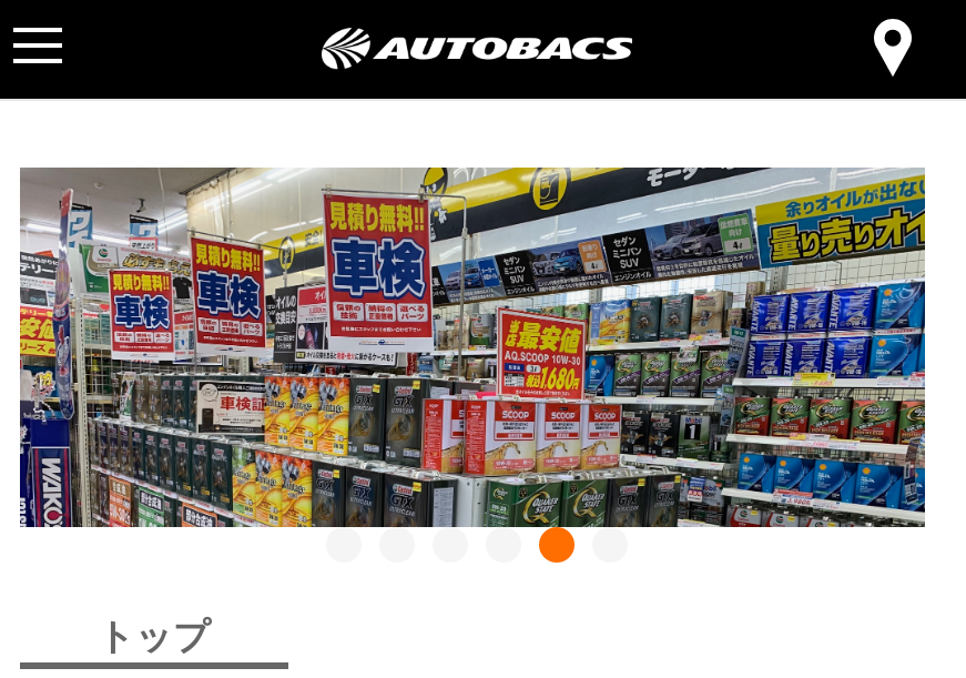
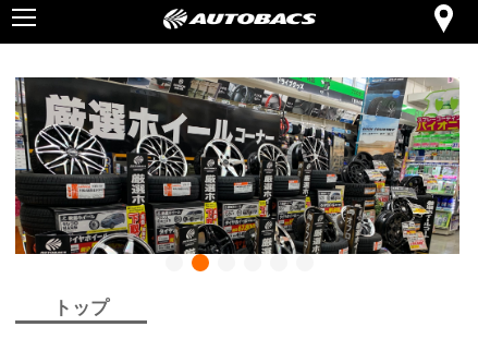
[18,165,927,565] [image] -> [14,76,461,273] [image]

